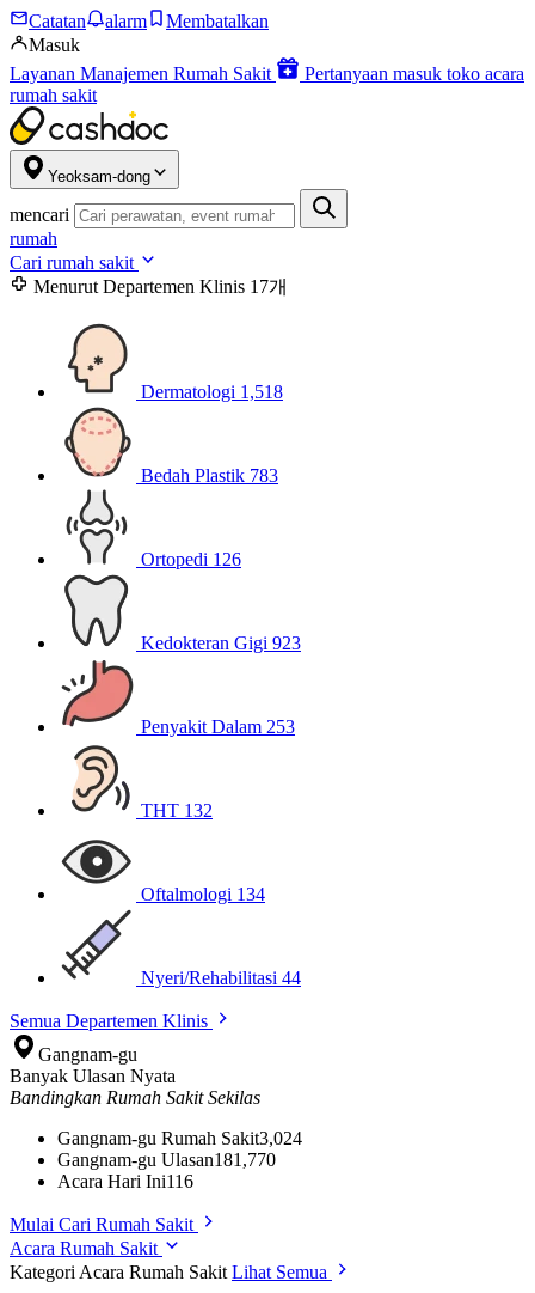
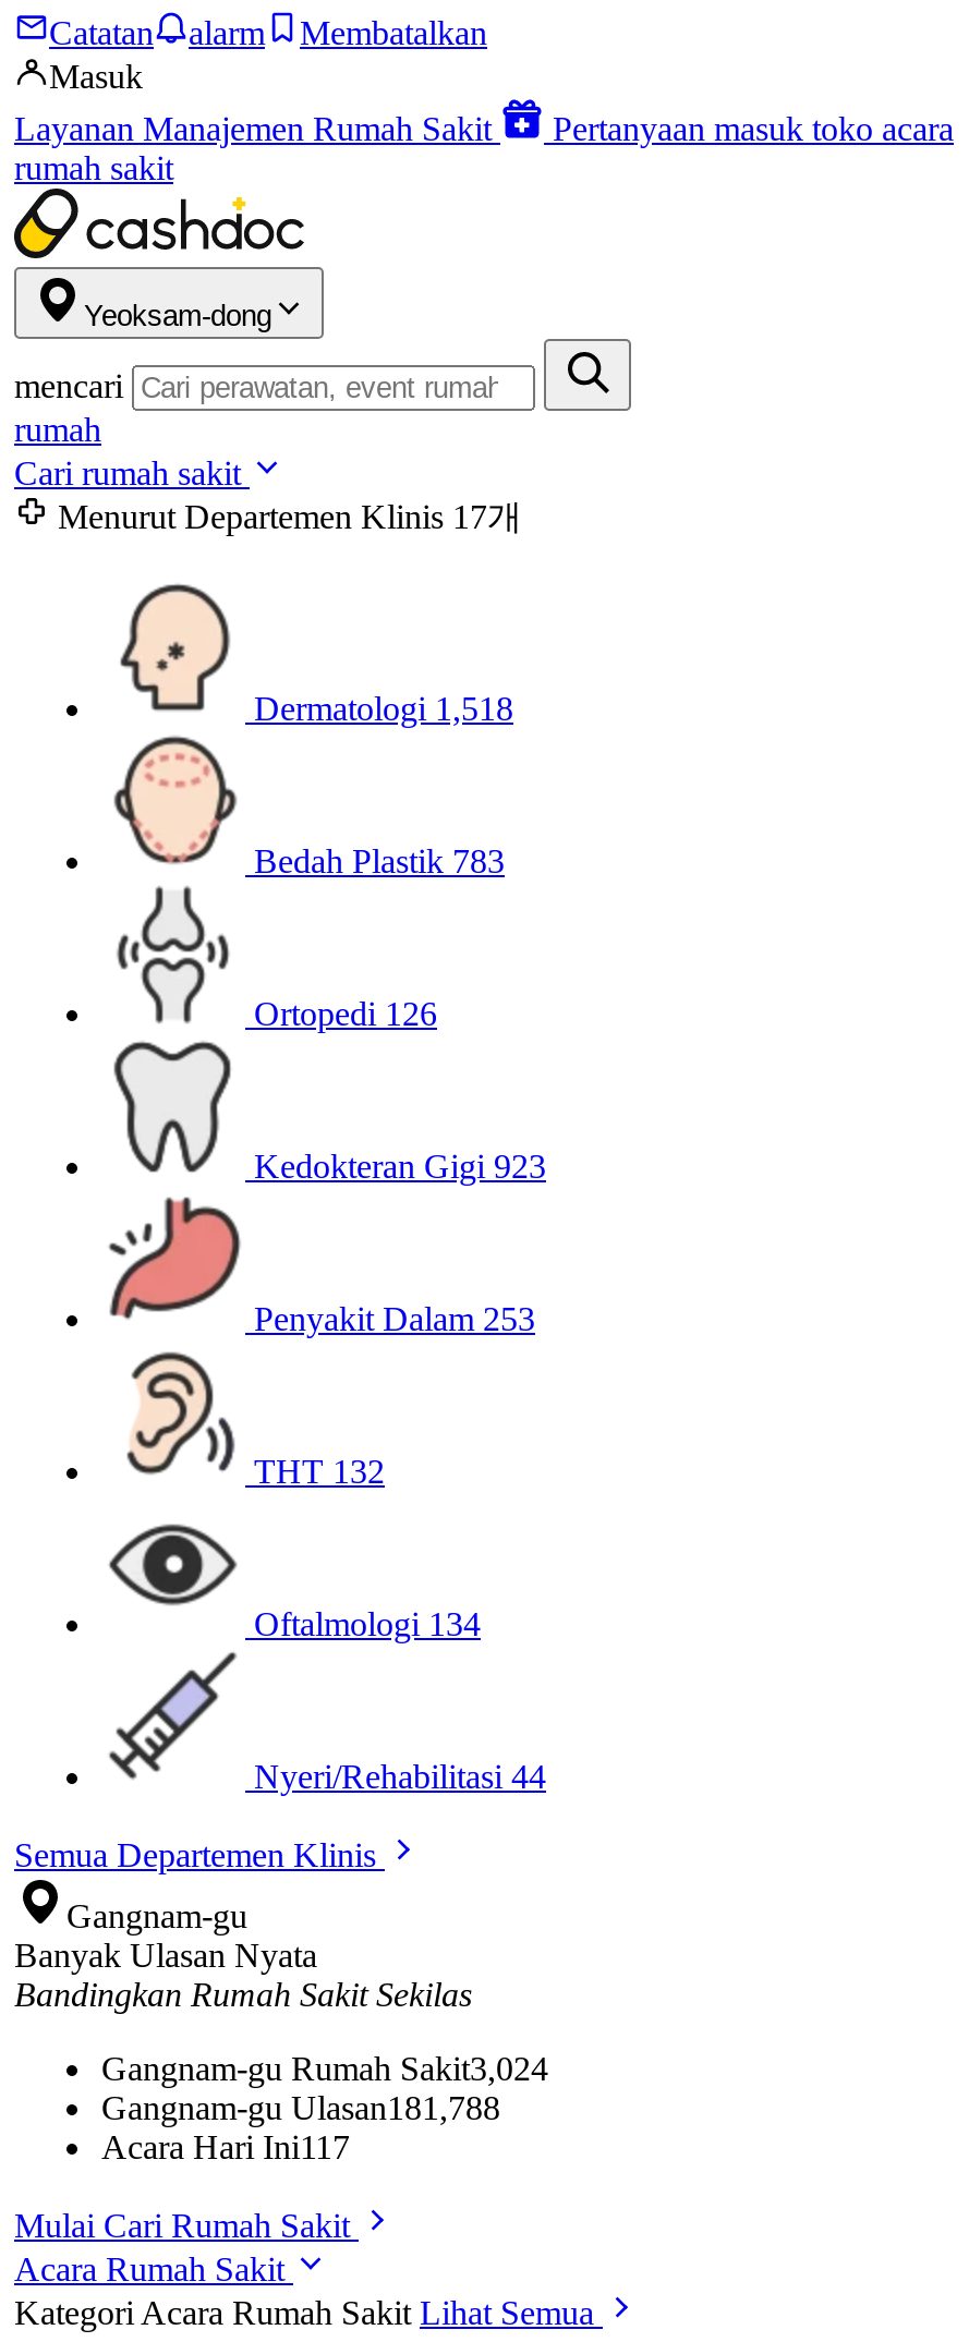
[57,1149,276,1170] Gangnam-gu Ulasan181,770 -> [101,2089,500,2126] Gangnam-gu Ulasan181,788
[57,1171,193,1191] Acara Hari Ini116 -> [101,2128,350,2165] Acara Hari Ini117

